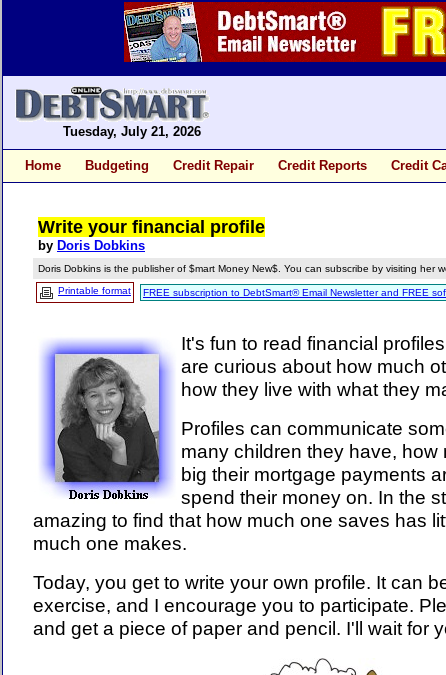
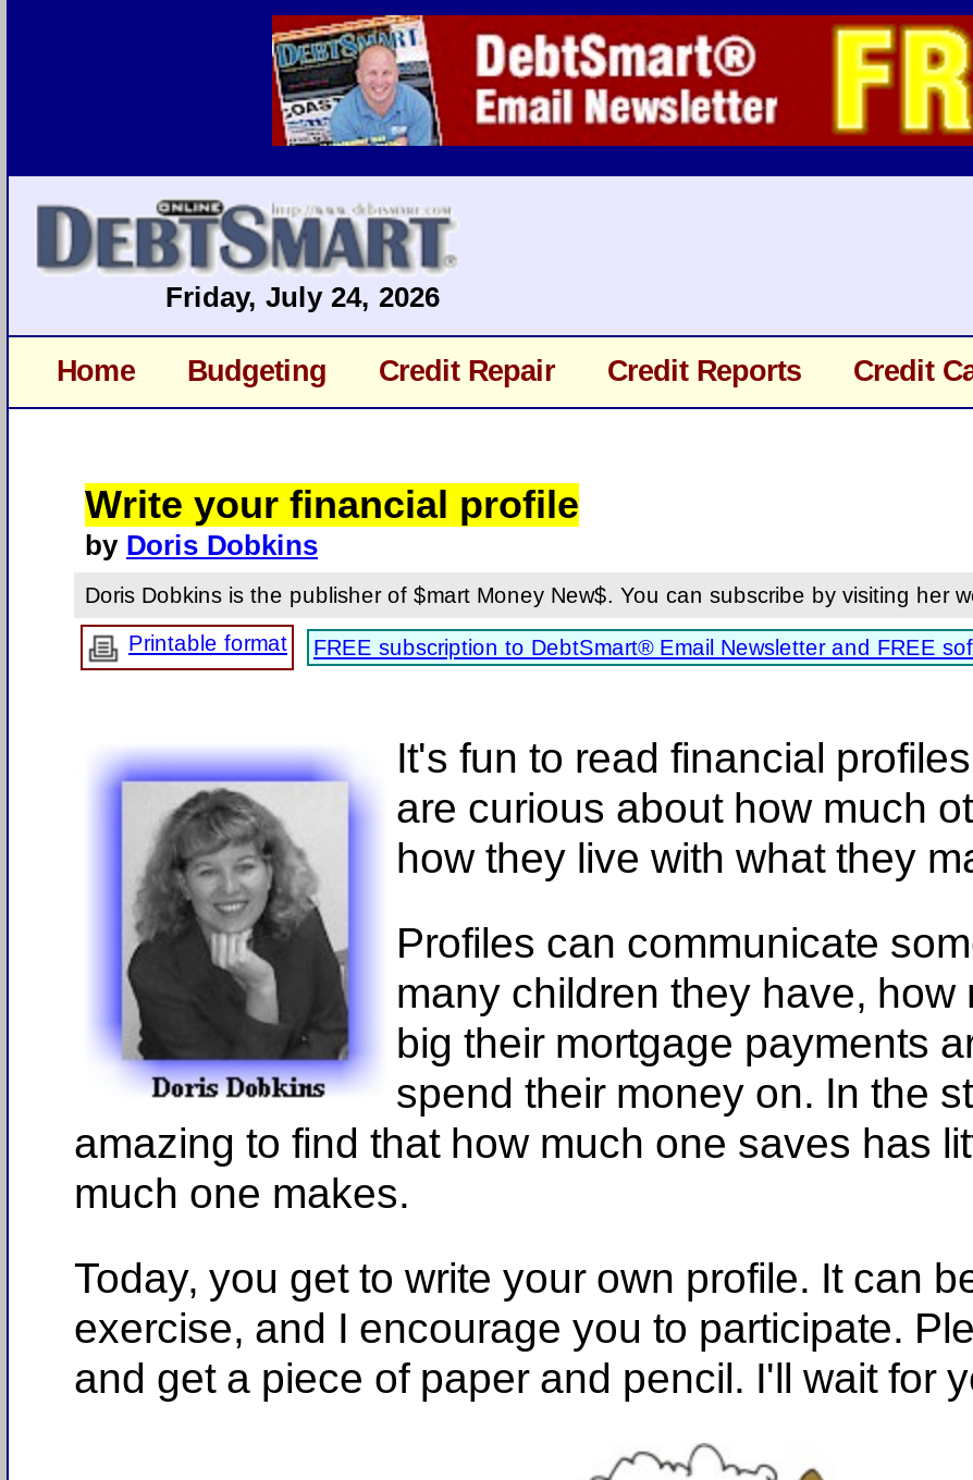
[63,124,205,139] Tuesday, July 21, 2026 -> [165,281,448,313] Friday, July 24, 2026

